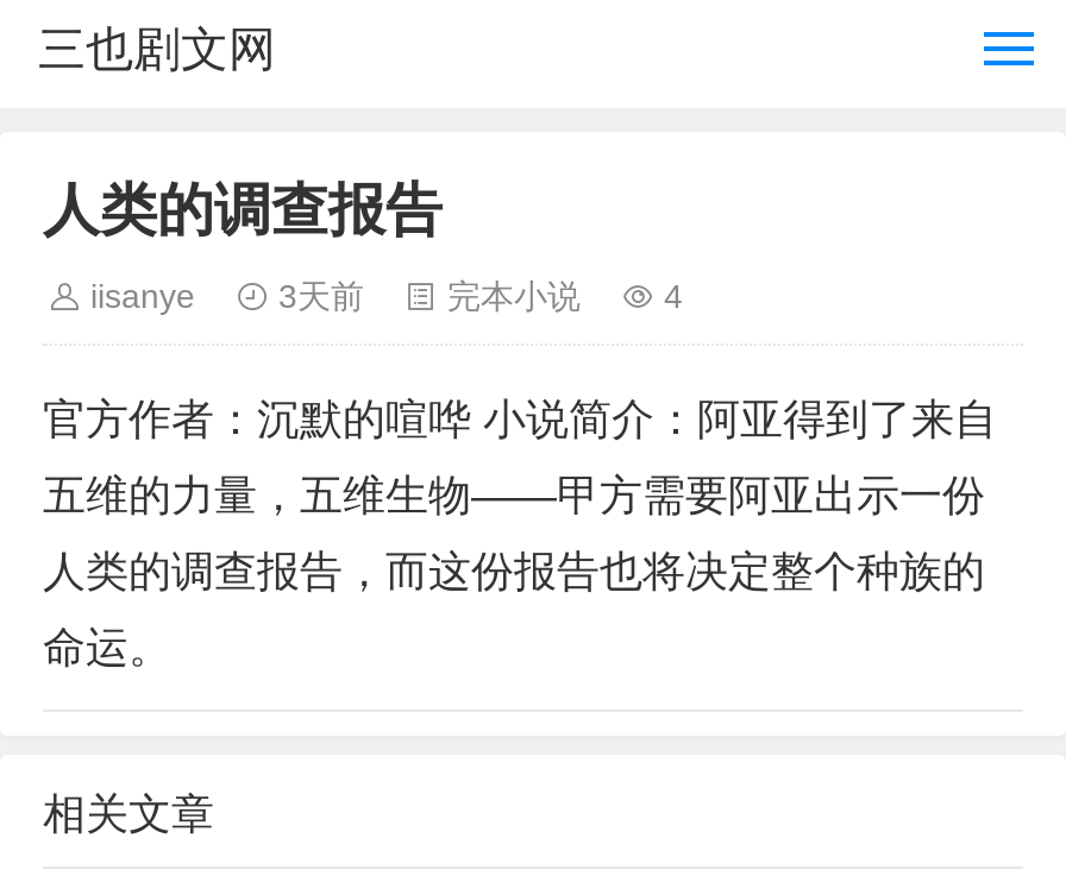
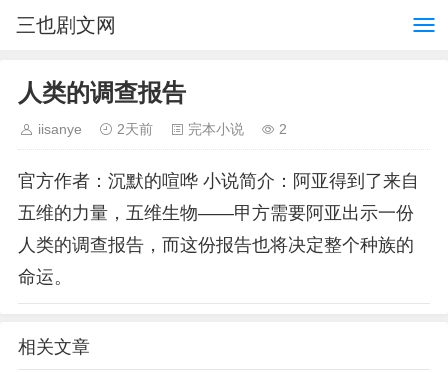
[278,277,364,315] 3天前 -> [117,121,153,137] 2天前
[664,277,683,315] 4 -> [279,121,287,137] 2

